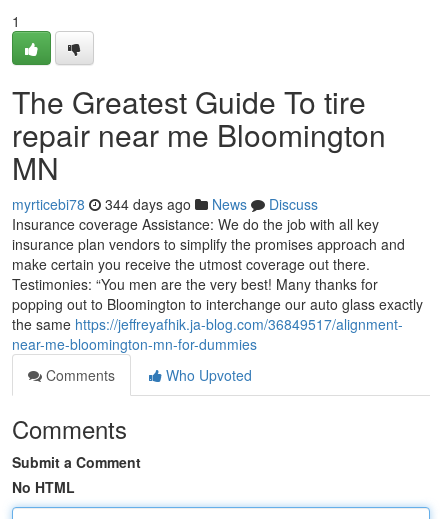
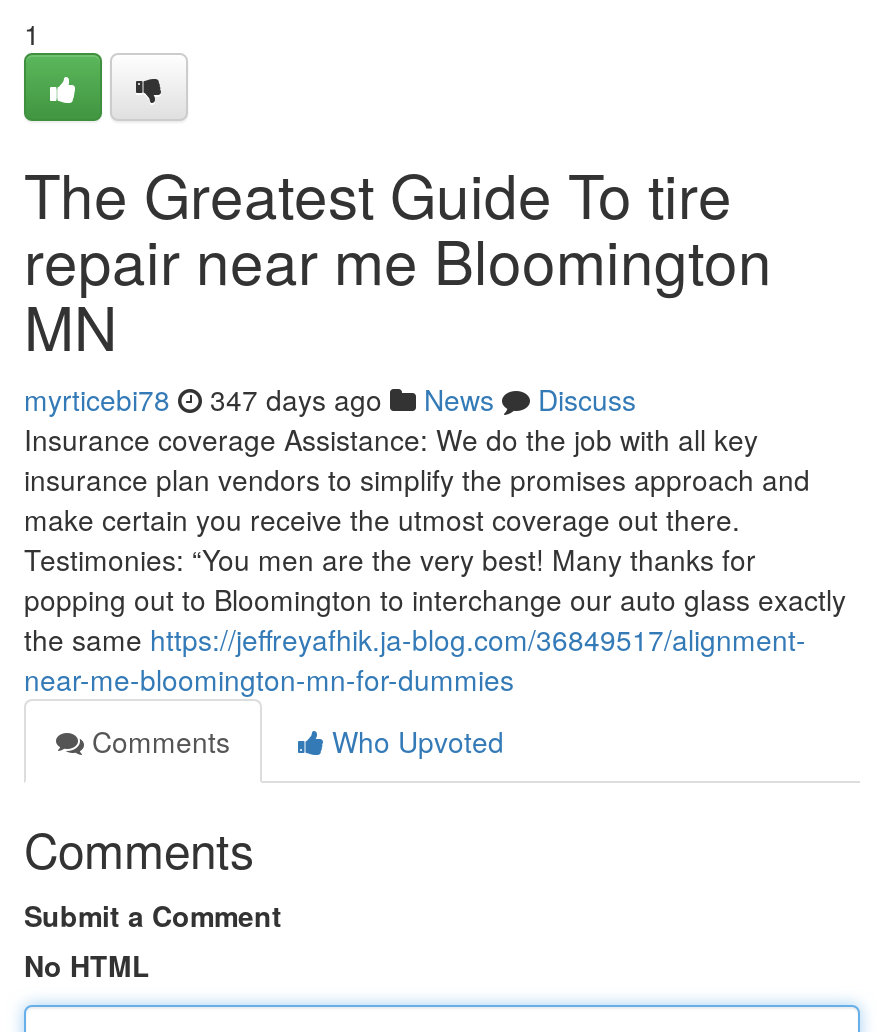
[12,194,318,214] myrticebi78 344 days ago News Discuss -> [24,379,636,419] myrticebi78 347 days ago News Discuss

